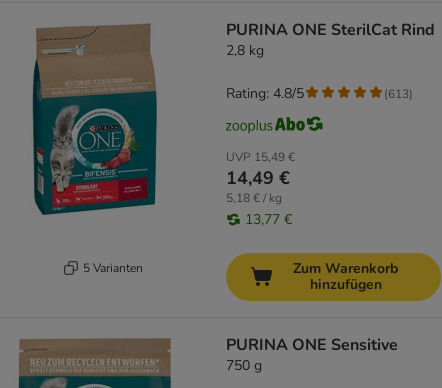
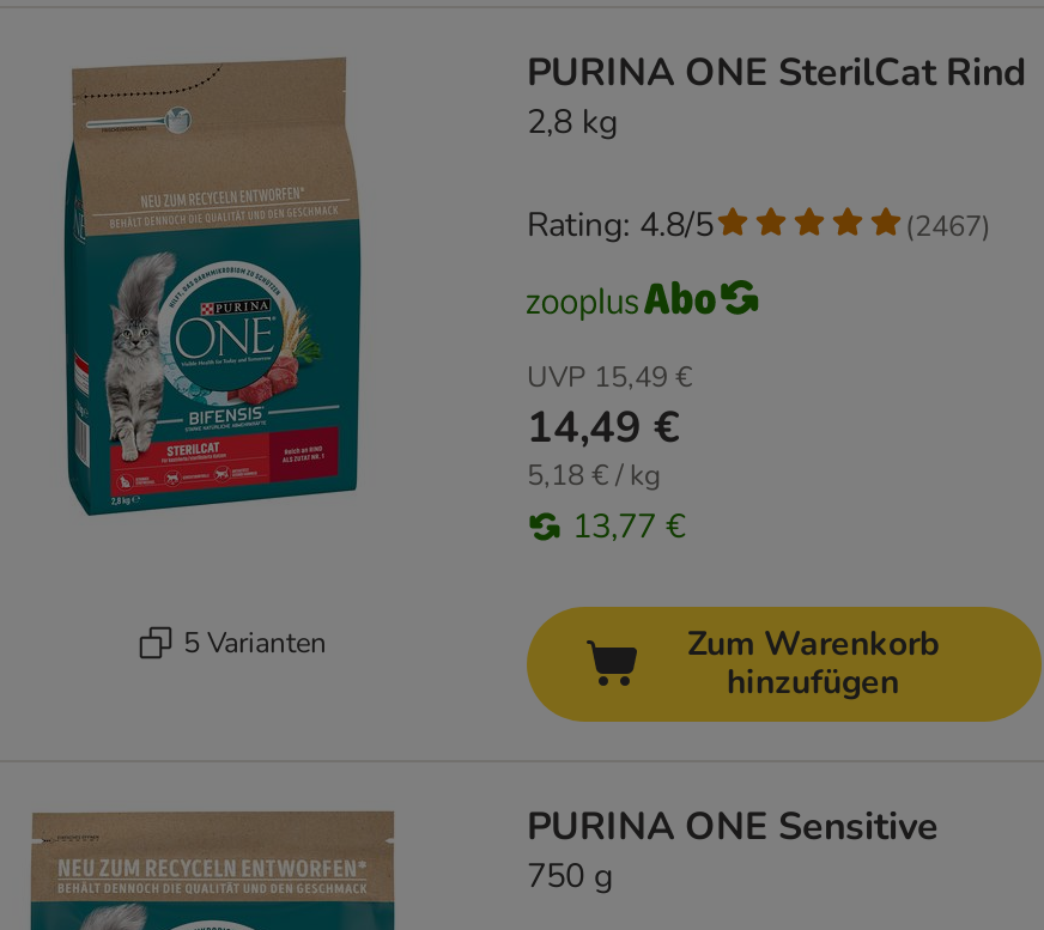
[384,86,413,102] (613) -> [905,206,991,244] (2467)

